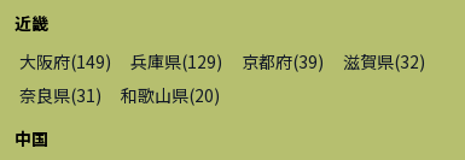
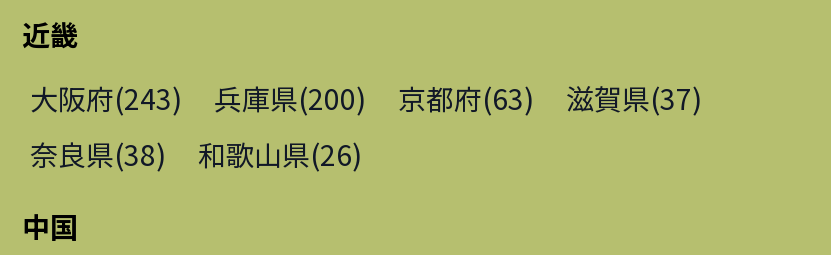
[19,49,111,73] 大阪府(149) -> [30,78,182,118] 大阪府(243)
[130,49,222,73] 兵庫県(129) -> [214,78,366,118] 兵庫県(200)
[242,49,324,73] 京都府(39) -> [398,78,534,118] 京都府(63)
[343,49,425,73] 滋賀県(32) -> [566,78,702,118] 滋賀県(37)
[19,83,101,107] 奈良県(31) -> [30,134,166,174] 奈良県(38)
[121,83,220,107] 和歌山県(20) -> [198,134,362,174] 和歌山県(26)

